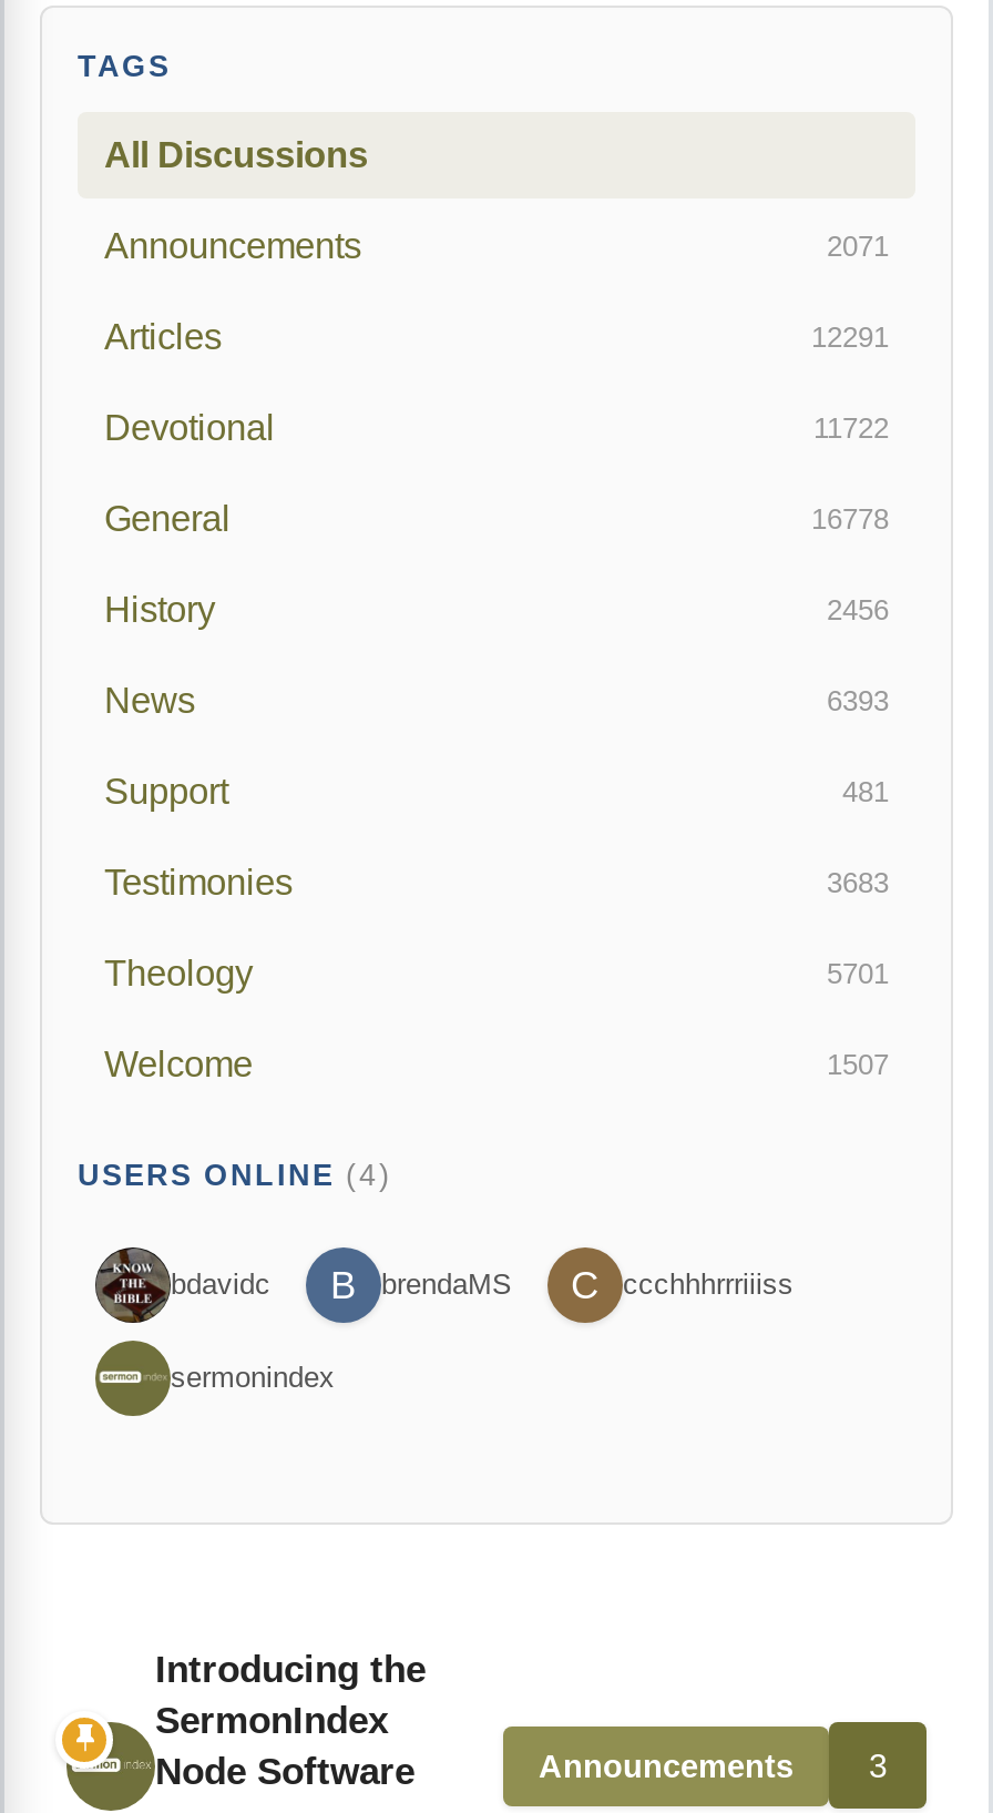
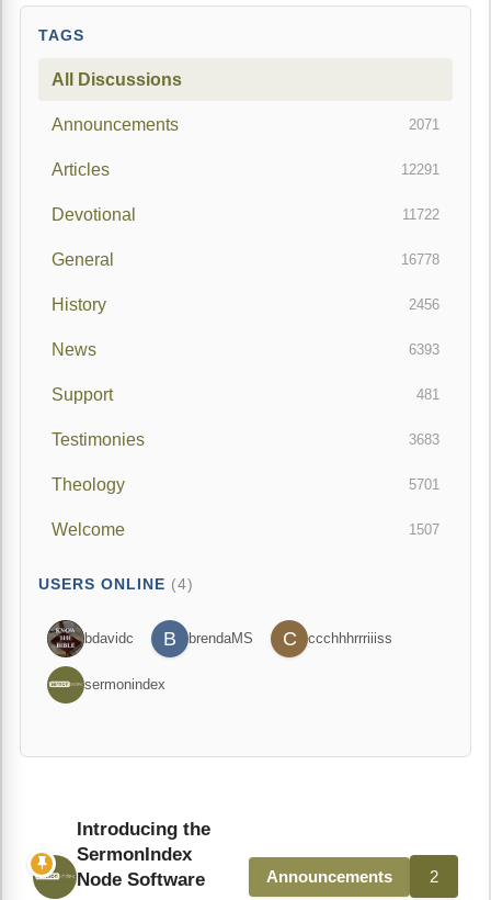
[869,1746,887,1784] 3 -> [430,867,438,886] 2

